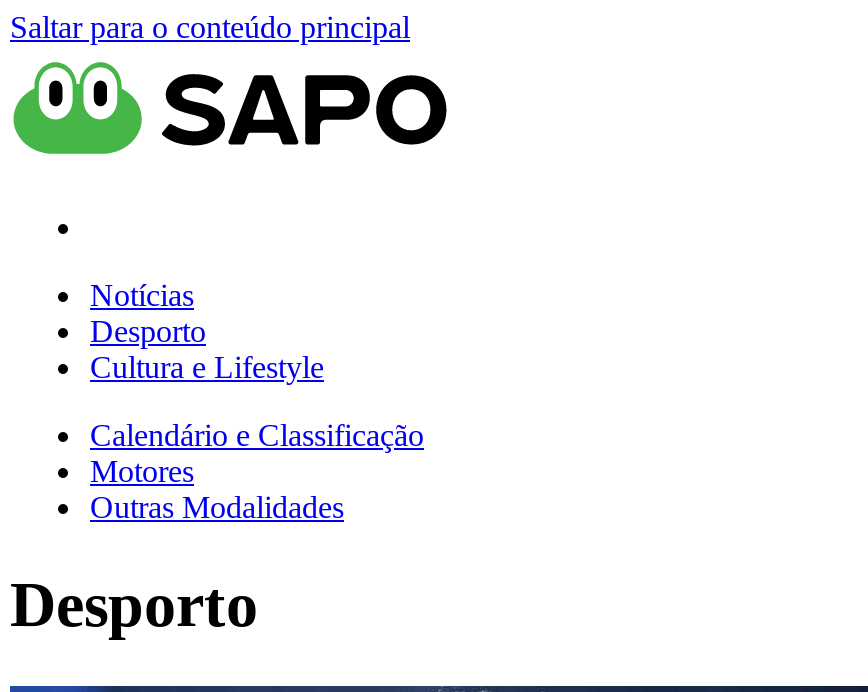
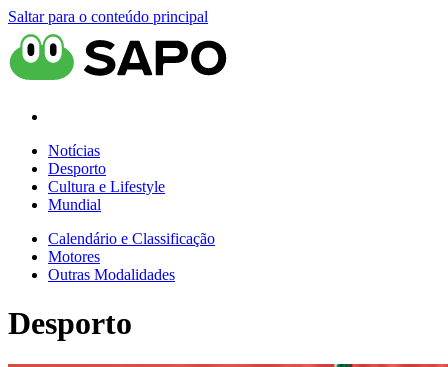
none -> [48,196,101,213] Mundial

